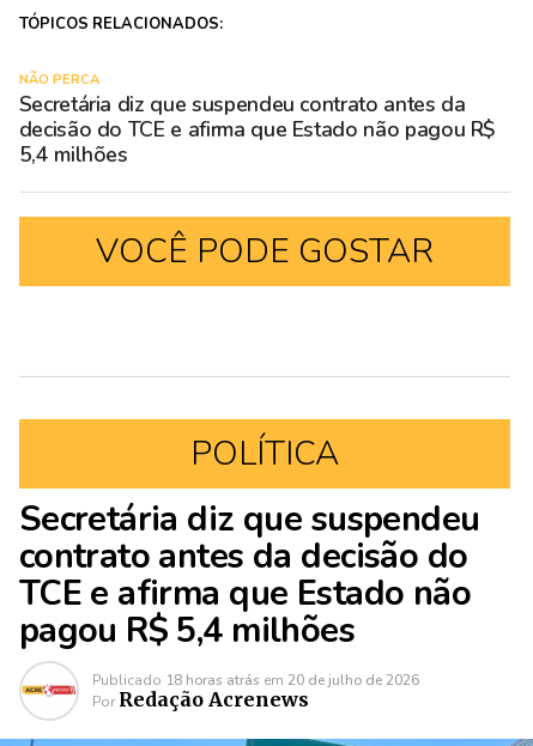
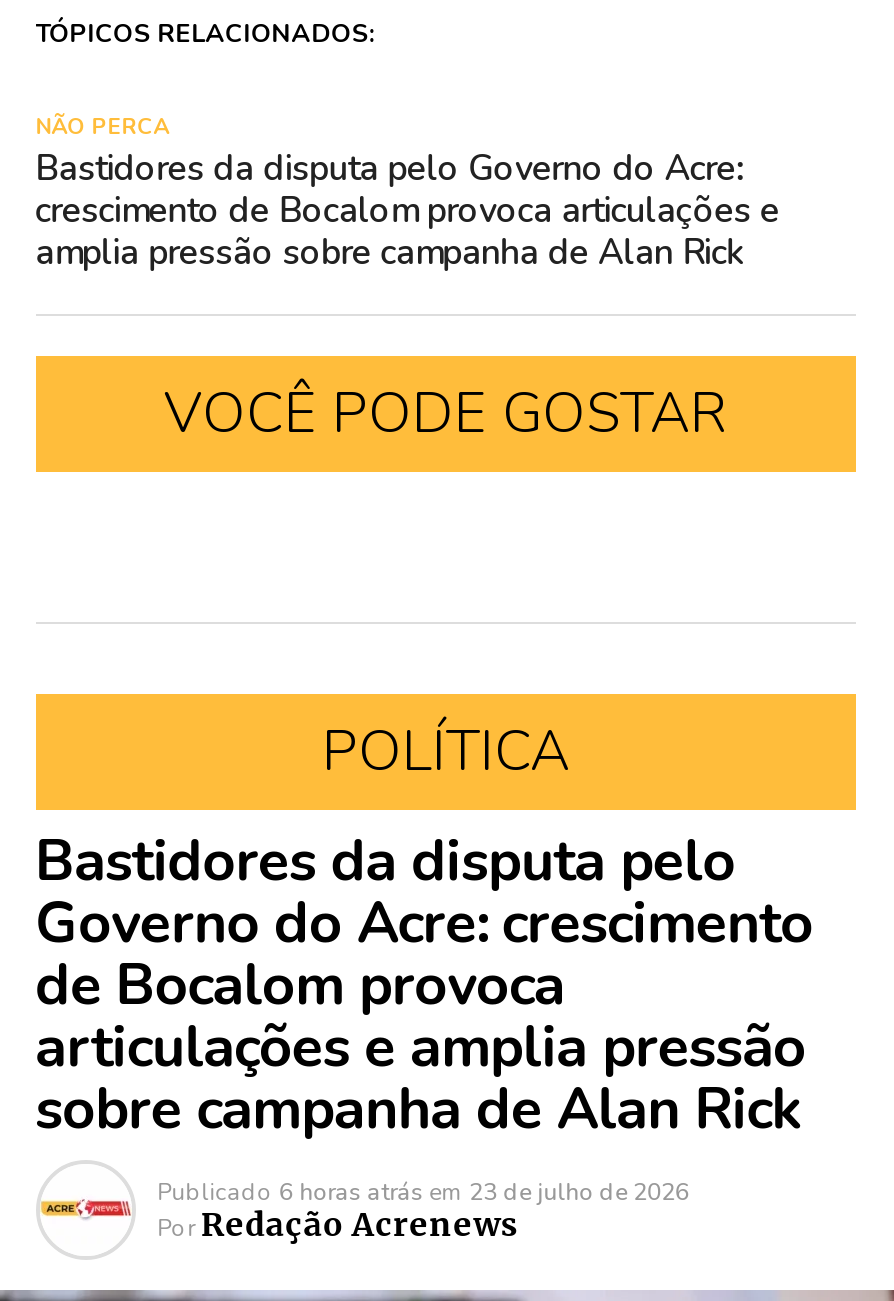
[19,90,496,169] Secretária diz que suspendeu contrato antes da | decisão do TCE e afirma que Estado não pagou R$ | 5,4 milhões -> [35,144,780,276] Bastidores da disputa pelo Governo do Acre: | crescimento de Bocalom provoca articulações e | amplia pressão sobre campanha de Alan Rick
[19,496,480,690] Secretária diz que suspendeu | contrato antes da decisão do | TCE e afirma que Estado não | pagou R$ 5,4 milhões | Publicado 18 horas atrás em 20 de julho de 2026 -> [35,822,813,1208] Bastidores da disputa pelo | Governo do Acre: crescimento | de Bocalom provoca | articulações e amplia pressão | sobre campanha de Alan Rick | Publicado 6 horas atrás em 23 de julho de 2026

